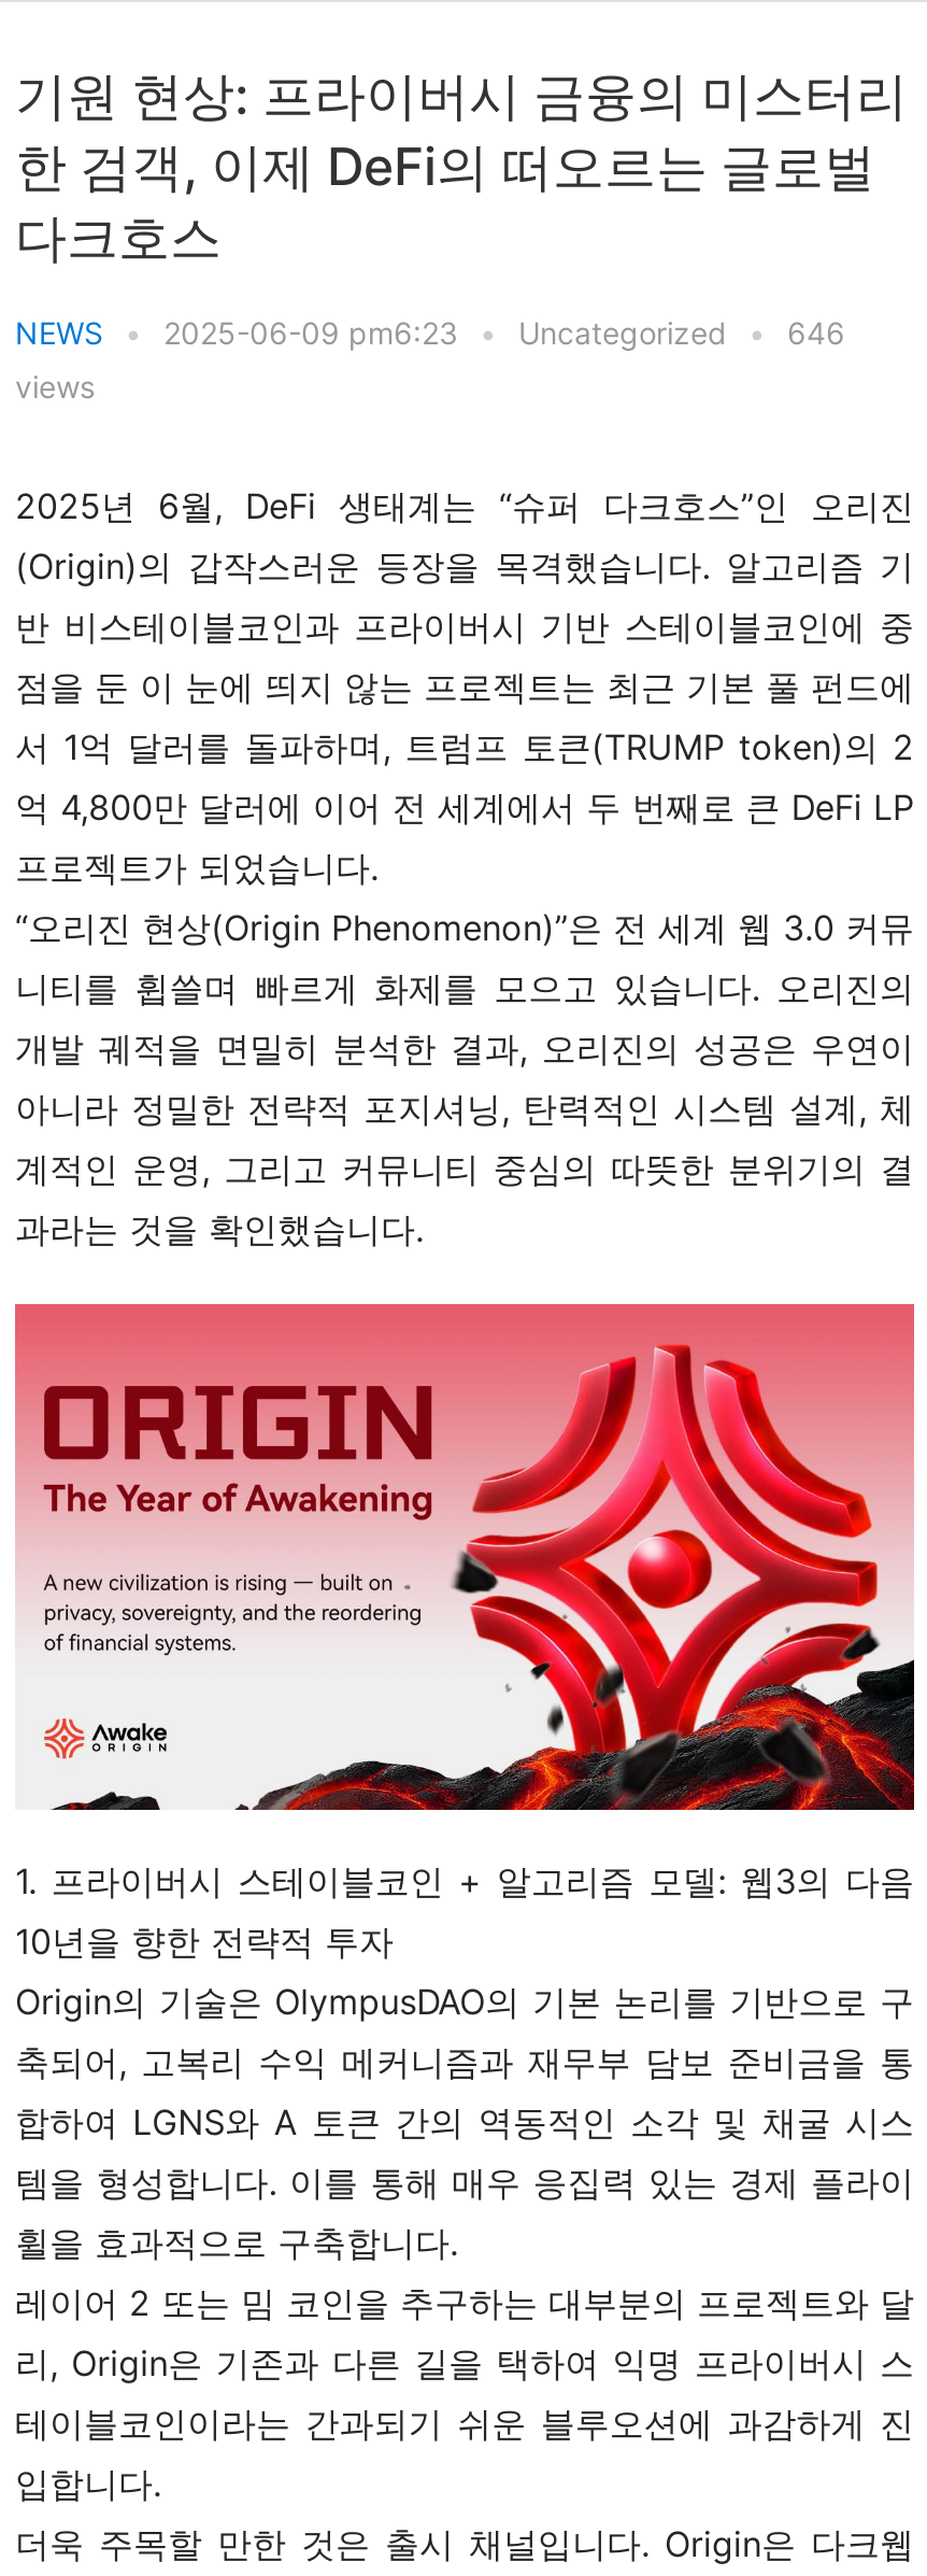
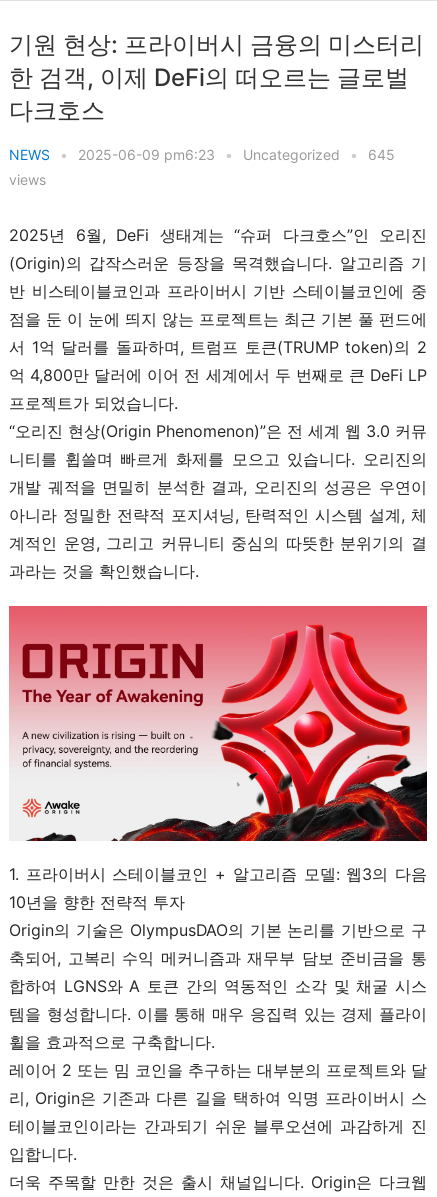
[15,314,845,351] NEWS • 2025-06-09 pm6:23 • Uncategorized • 646 -> [9,146,395,163] NEWS • 2025-06-09 pm6:23 • Uncategorized • 645

